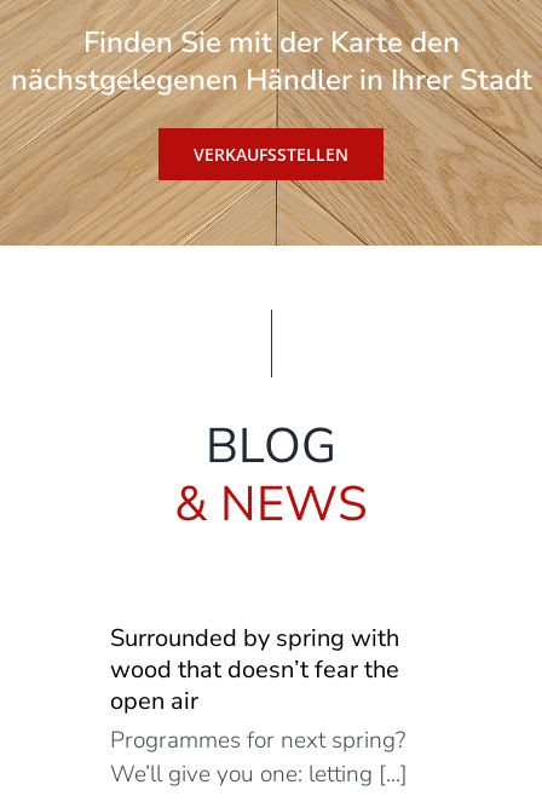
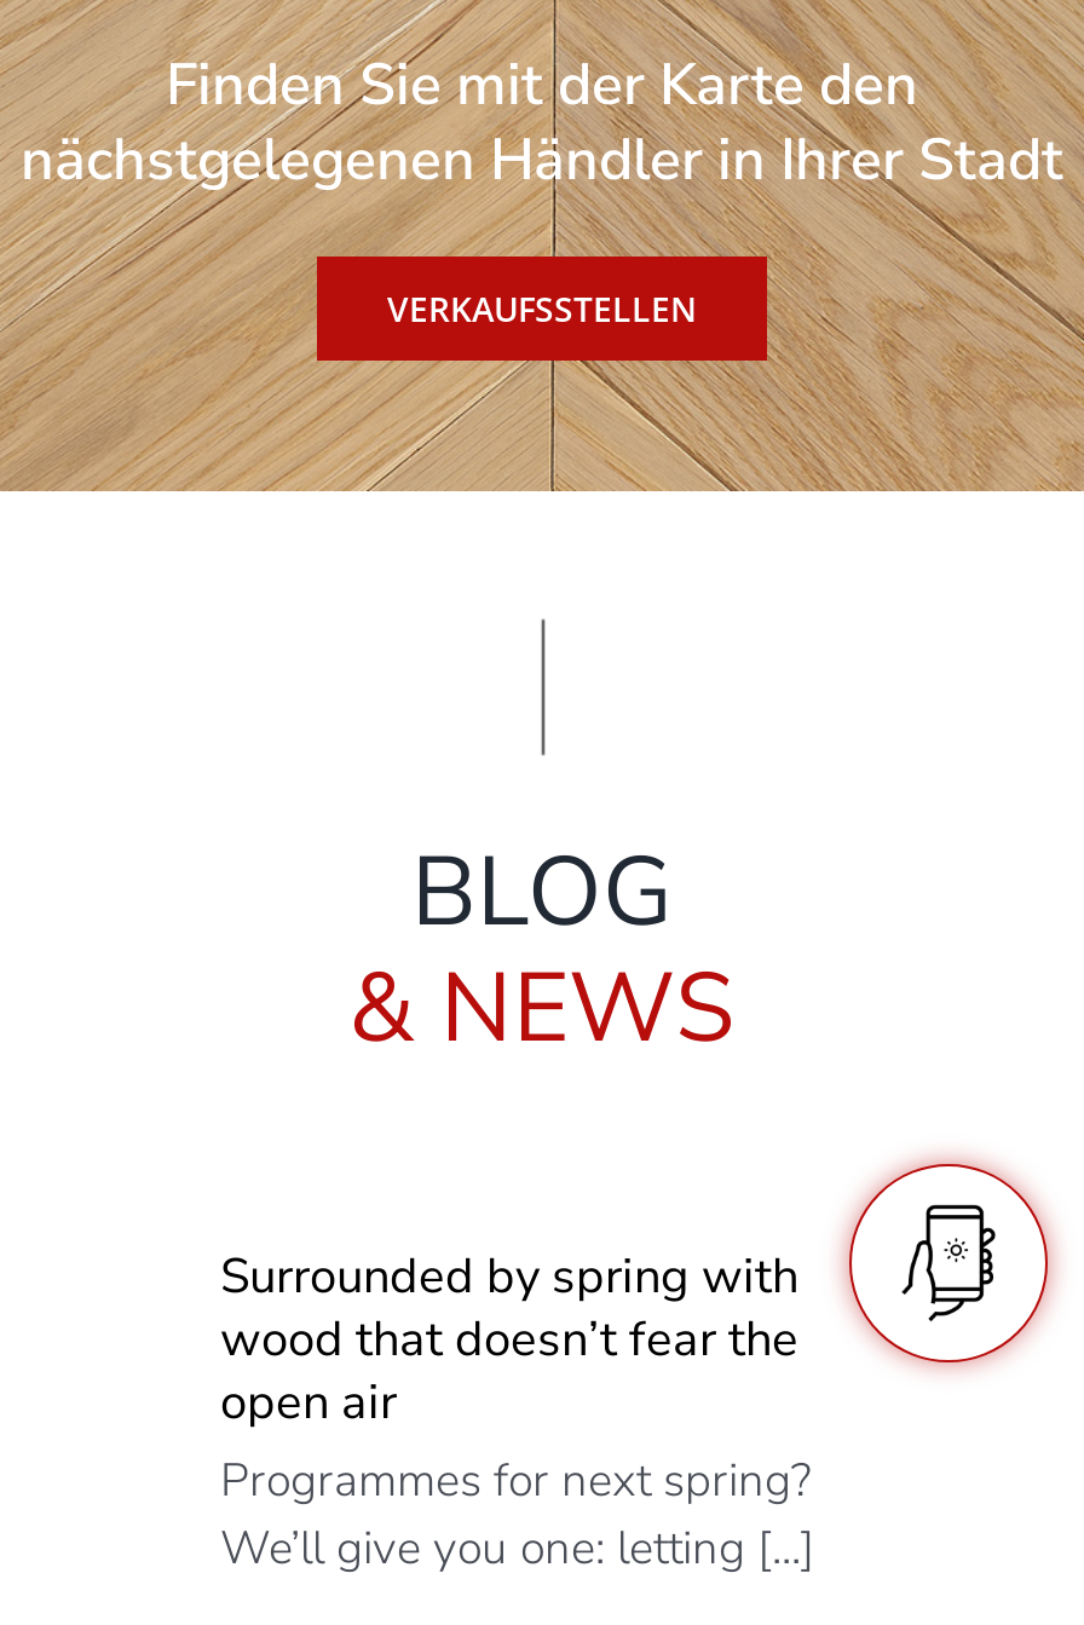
none -> [840,1154,1057,1372] [image]

